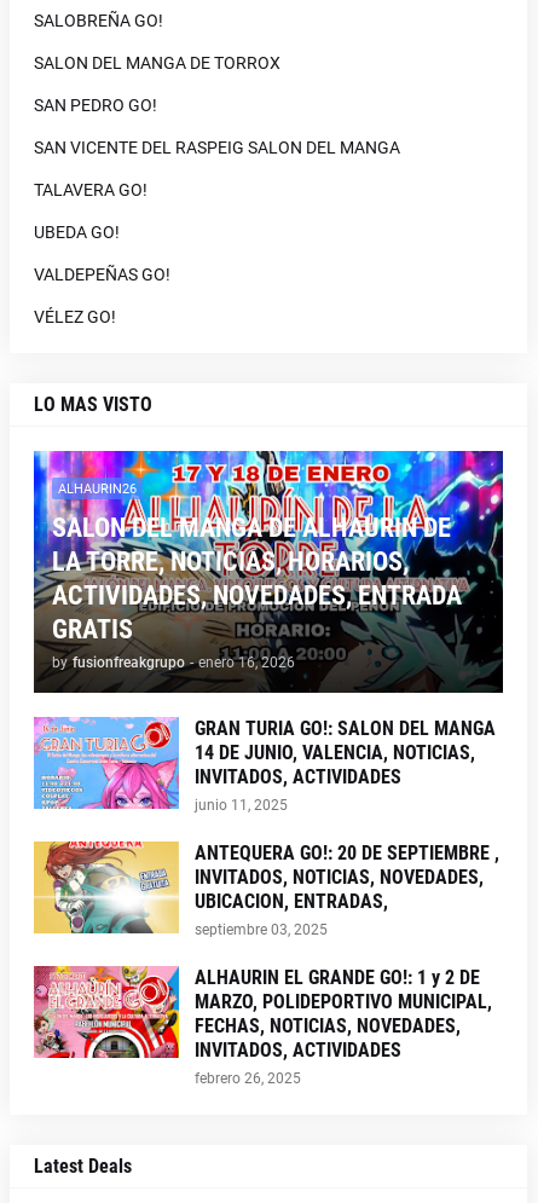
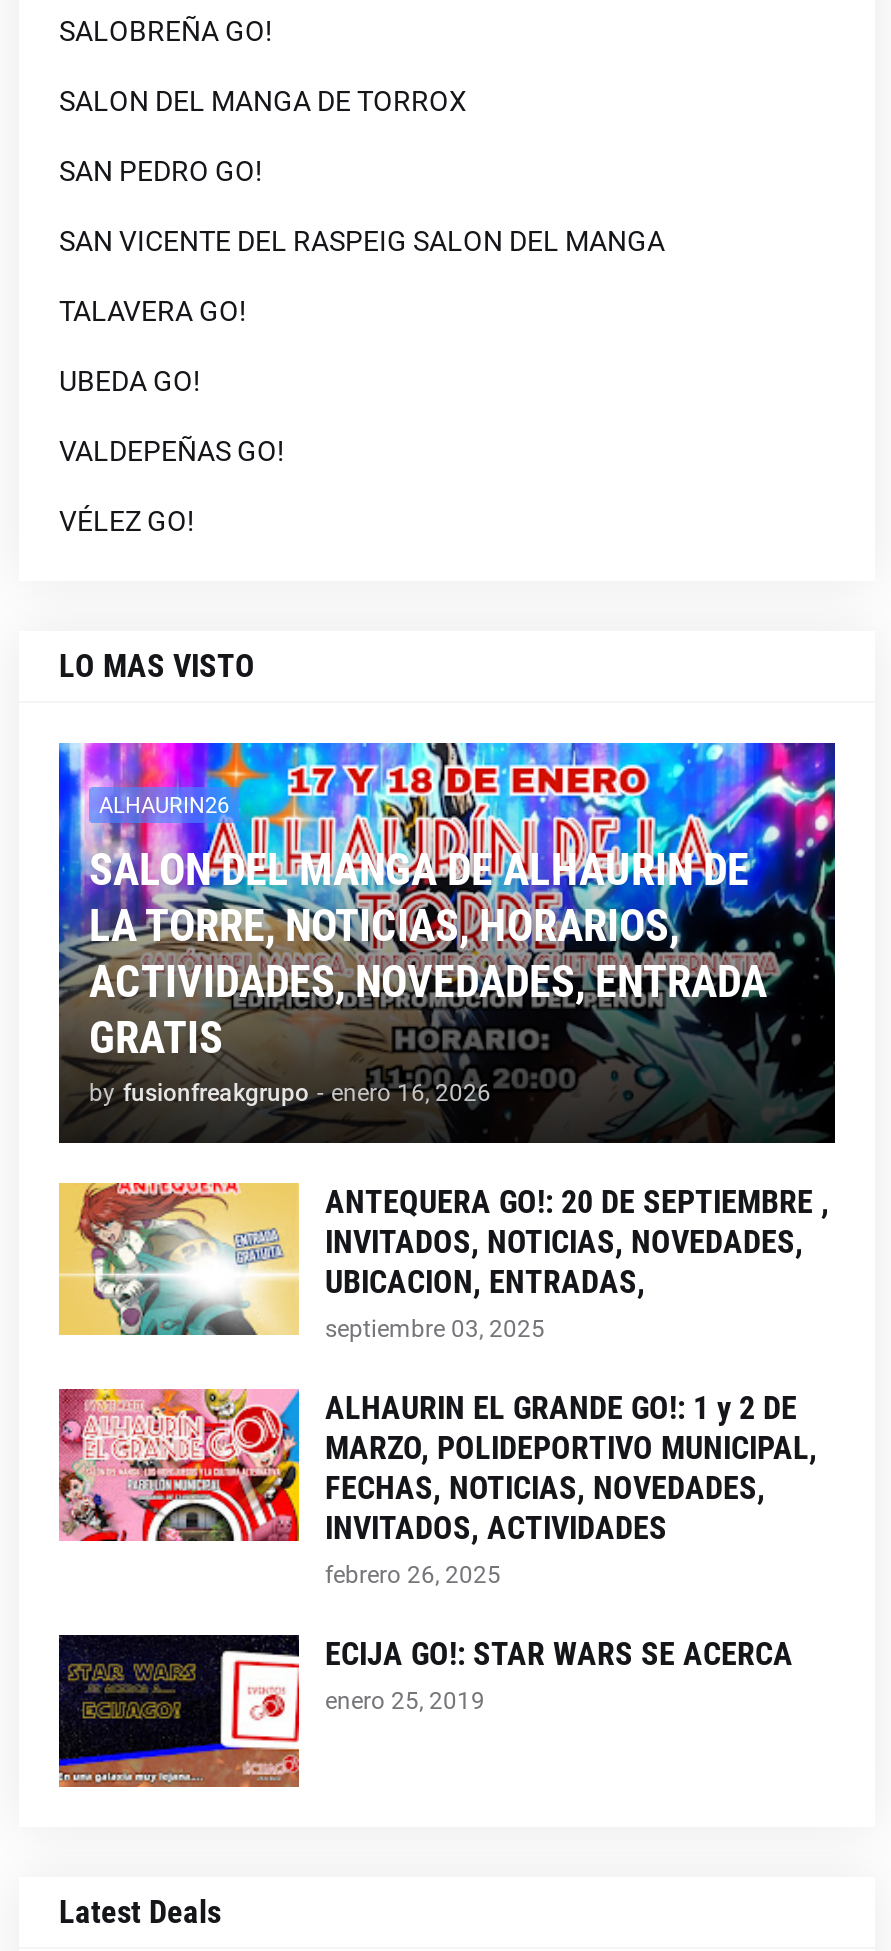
[33,716,496,814] [image] | GRAN TURIA GO!: SALON DEL MANGA | 14 DE JUNIO, VALENCIA, NOTICIAS, | INVITADOS, ACTIVIDADES | junio 11, 2025 -> none
moved [39,839,499,1087] -> [67,1179,829,1589]: [image] | ANTEQUERA GO!: 20 DE SEPTIEMBRE , | INVITADOS, NOTICIAS, NOVEDADES, | ... | INVITADOS, ACTIVIDADES | febrero 26, 2025
none -> [57,1633,793,1789] [image] | ECIJA GO!: STAR WARS SE ACERCA | enero 25, 2019

